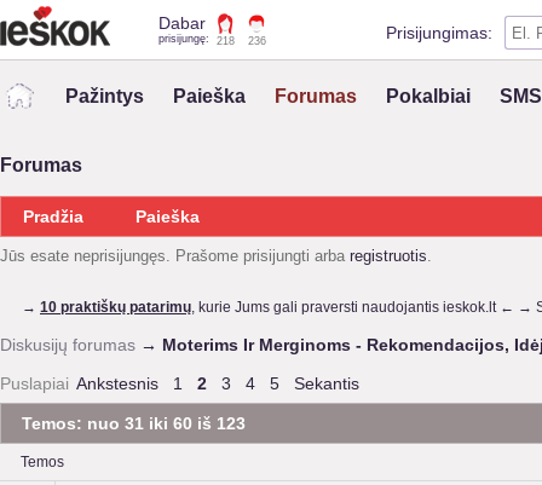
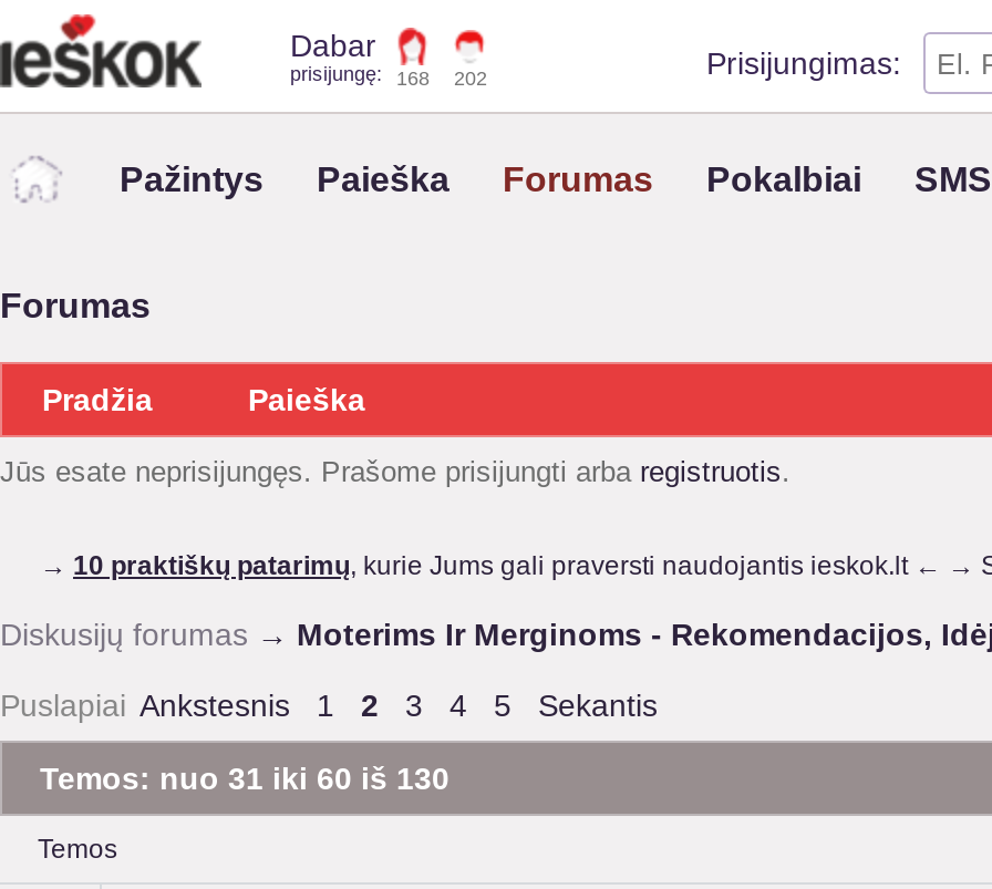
[158,33,235,47] prisijungę: 218 -> [290,63,430,90] prisijungę: 168
[248,35,266,47] 236 -> [454,68,487,90] 202
[22,414,246,433] Temos: nuo 31 iki 60 iš 123 -> [40,761,449,796] Temos: nuo 31 iki 60 iš 130

